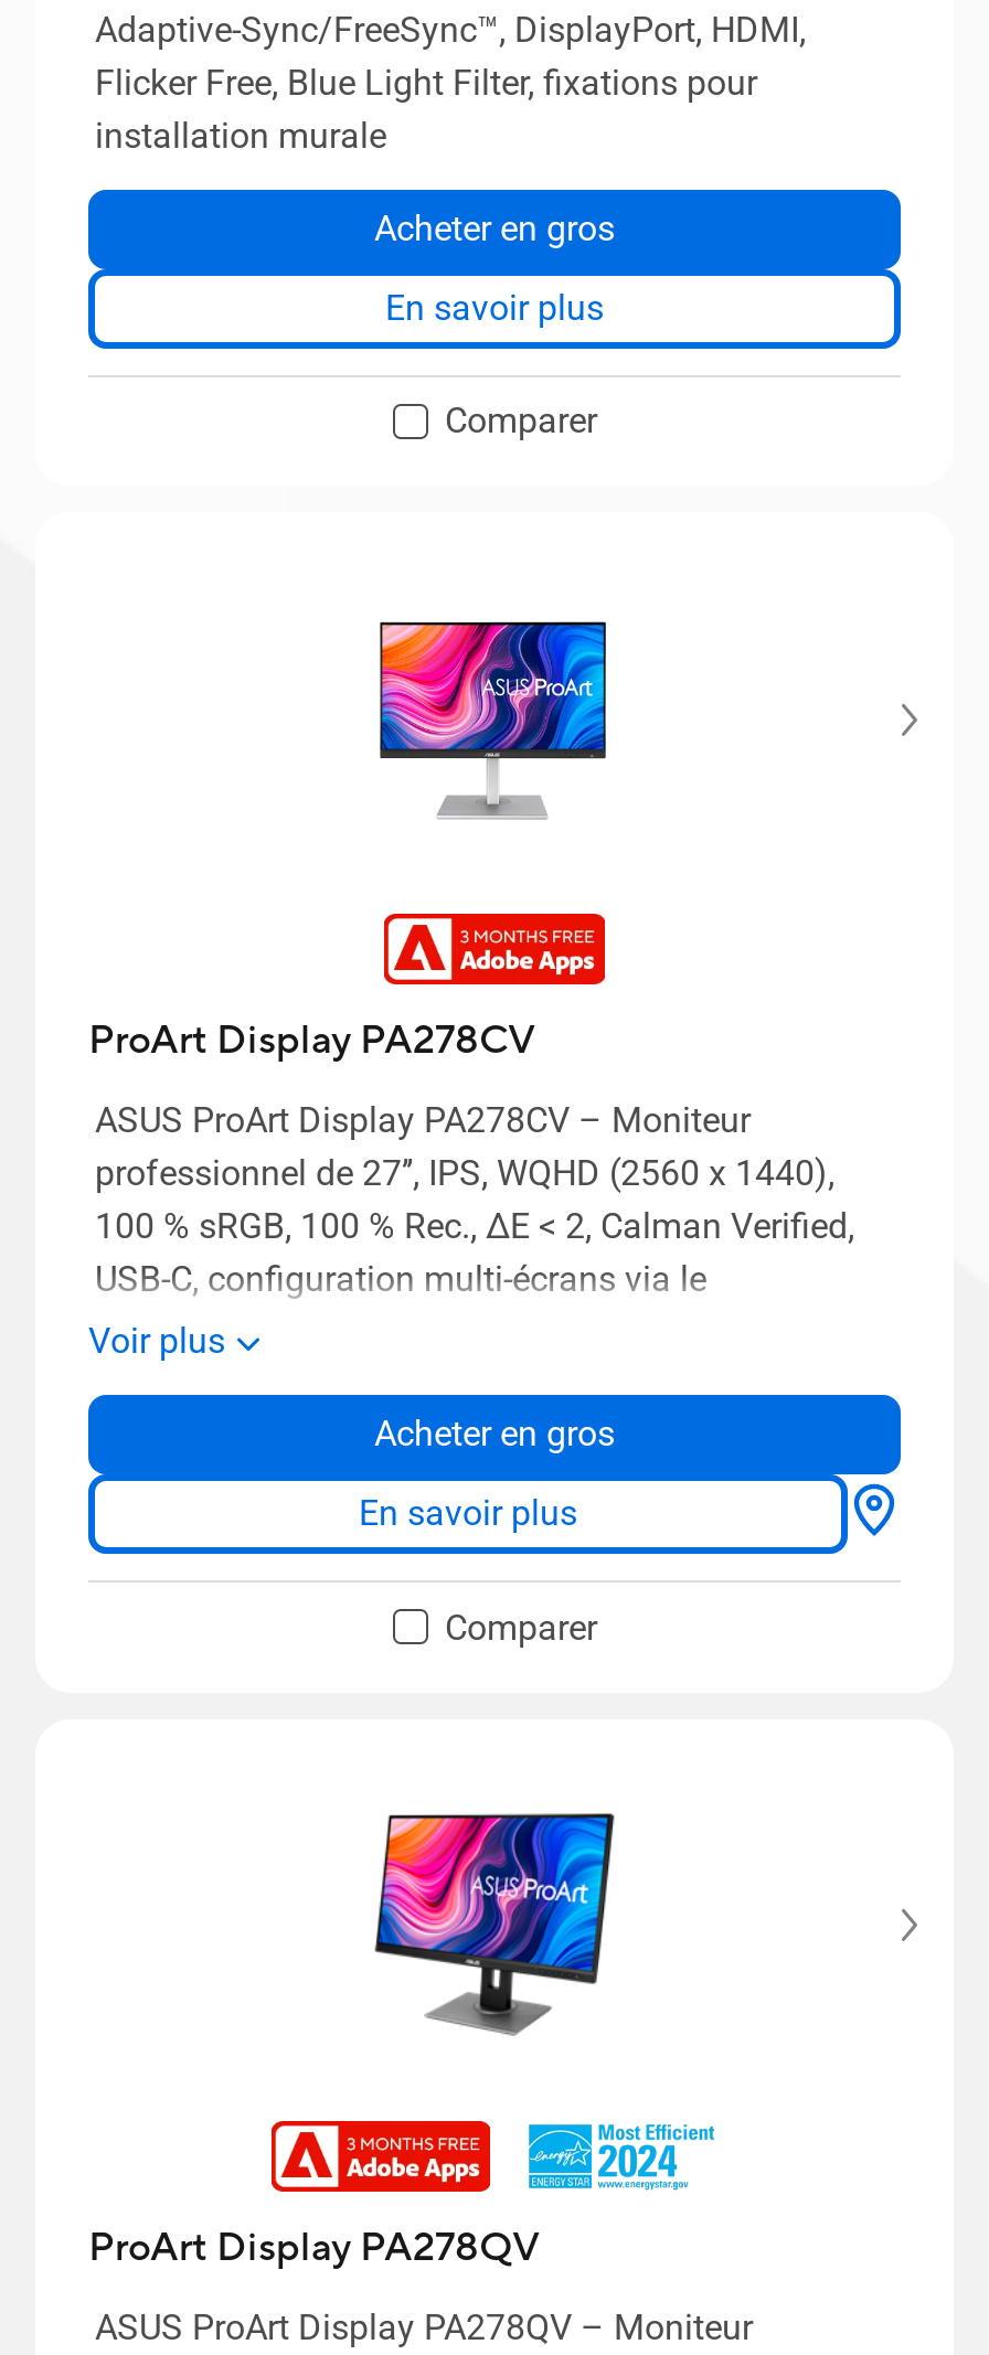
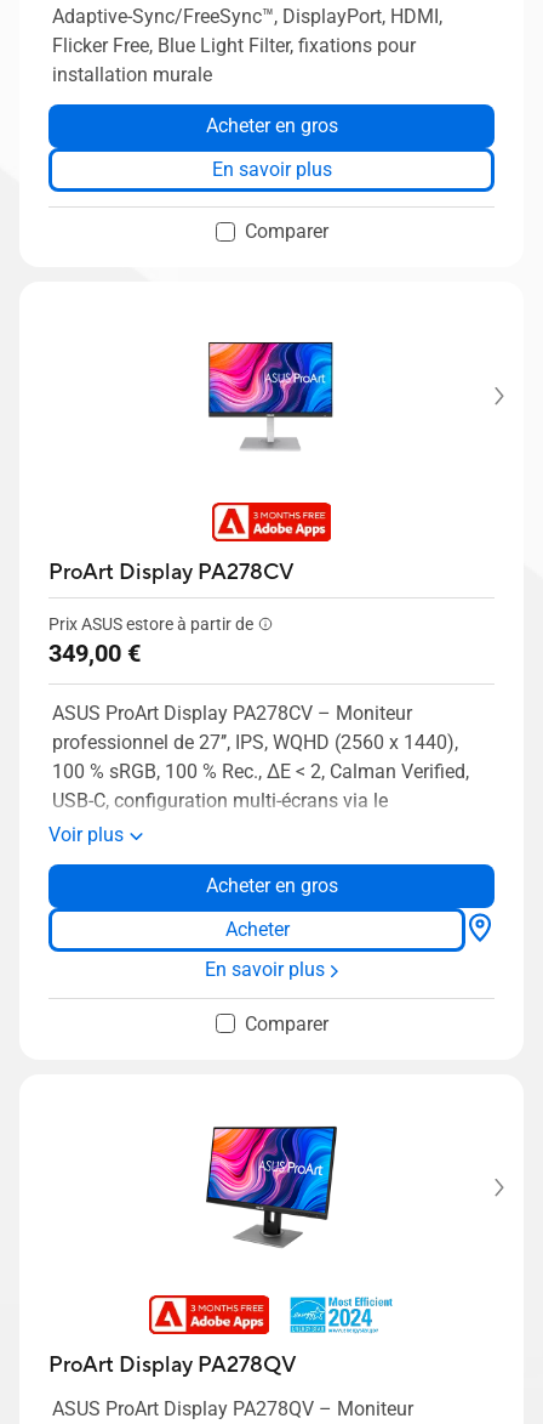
none -> [48,614,253,668] Prix ASUS estore à partir de | 349,00 €
none -> [225,918,289,941] Acheter

